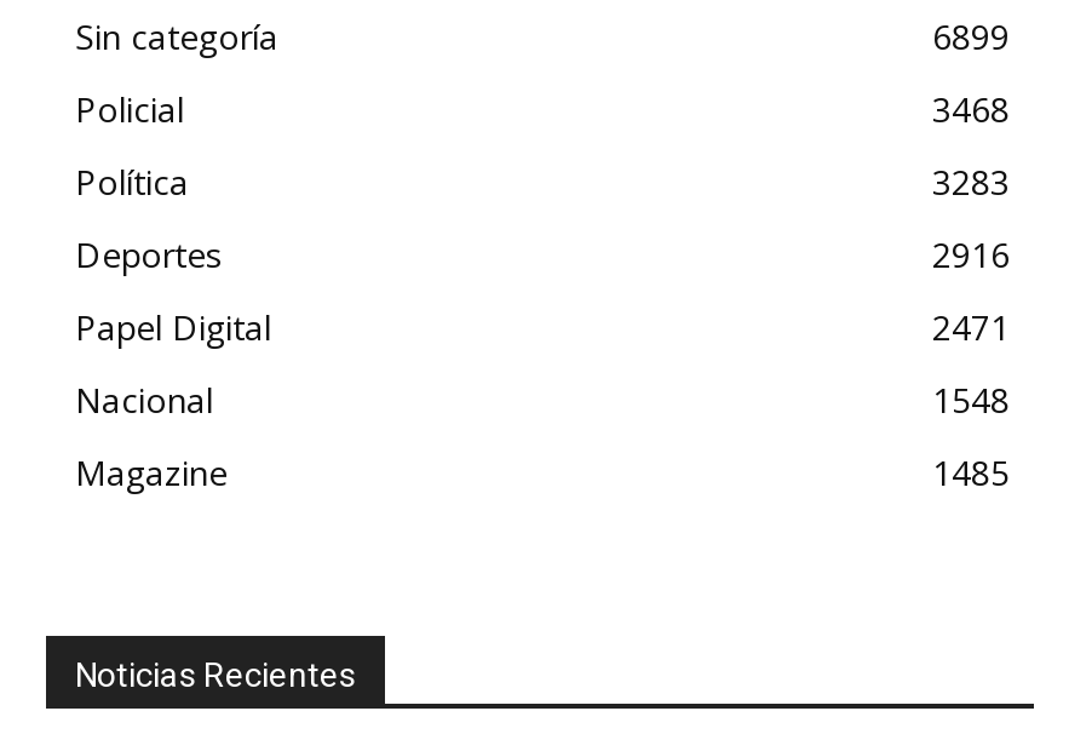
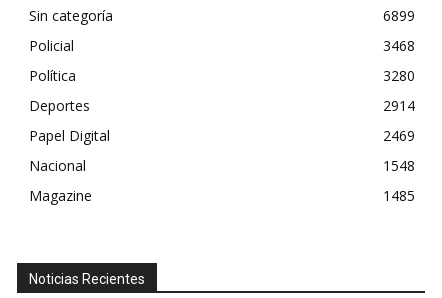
[932,159,1010,205] 3283 -> [383,66,415,85] 3280
[932,231,1010,277] 2916 -> [383,96,415,115] 2914
[932,304,1010,350] 2471 -> [383,126,415,145] 2469

